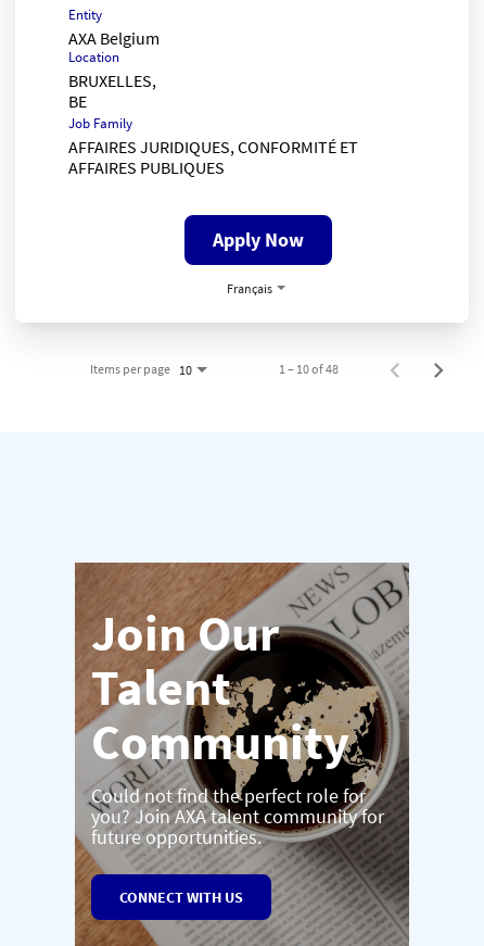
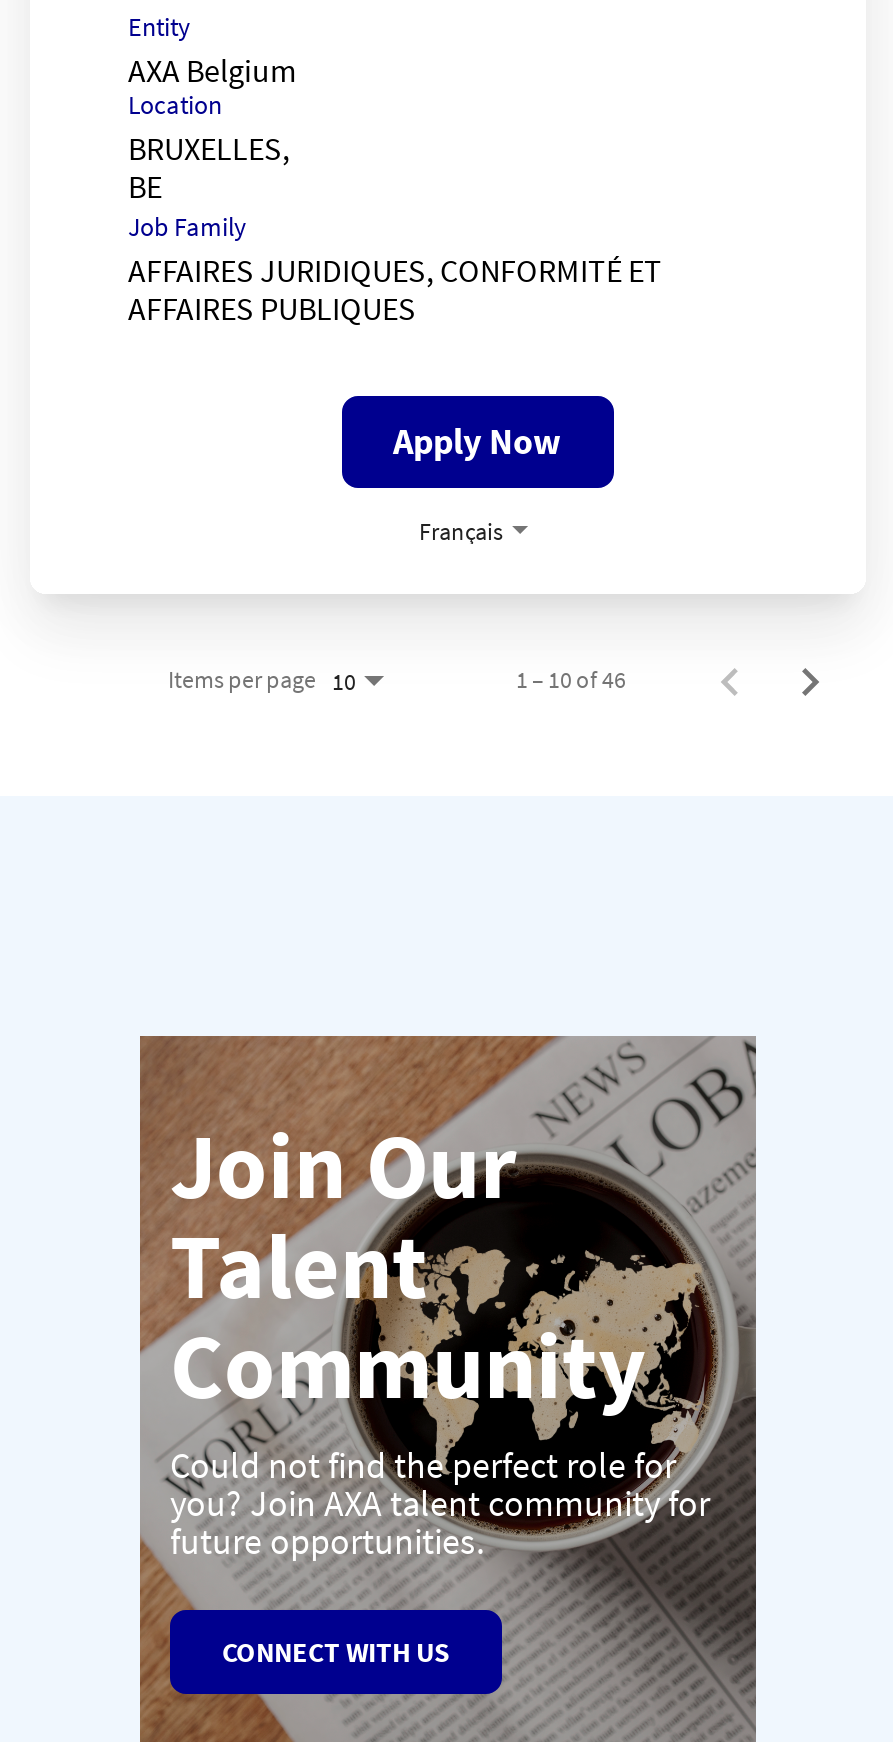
[279,360,339,376] 1 – 10 of 48 -> [516,663,626,693] 1 – 10 of 46

